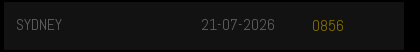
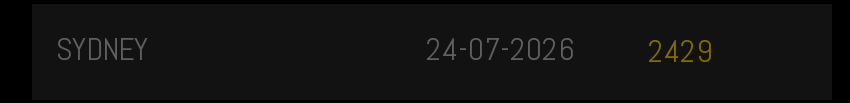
[201,15,275,35] 21-07-2026 -> [426,30,574,70] 24-07-2026
[312,15,344,35] 0856 -> [648,31,712,71] 2429

